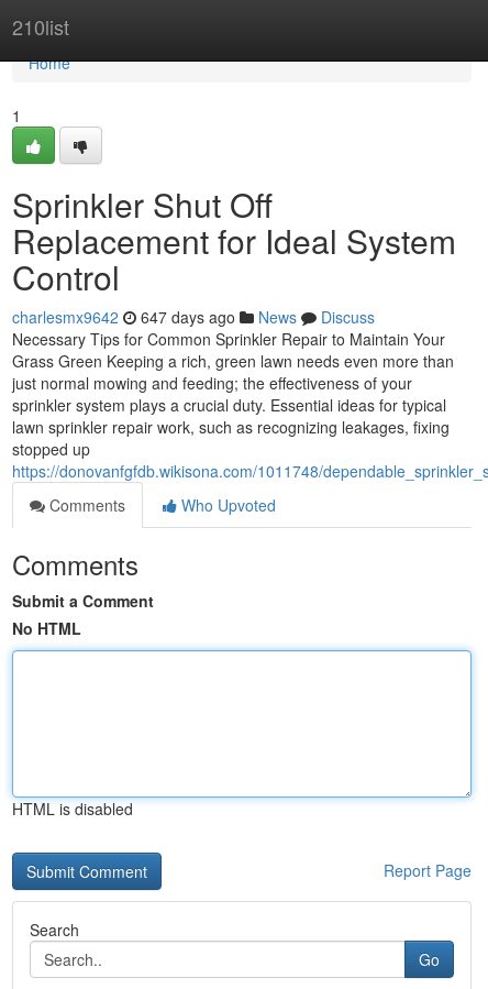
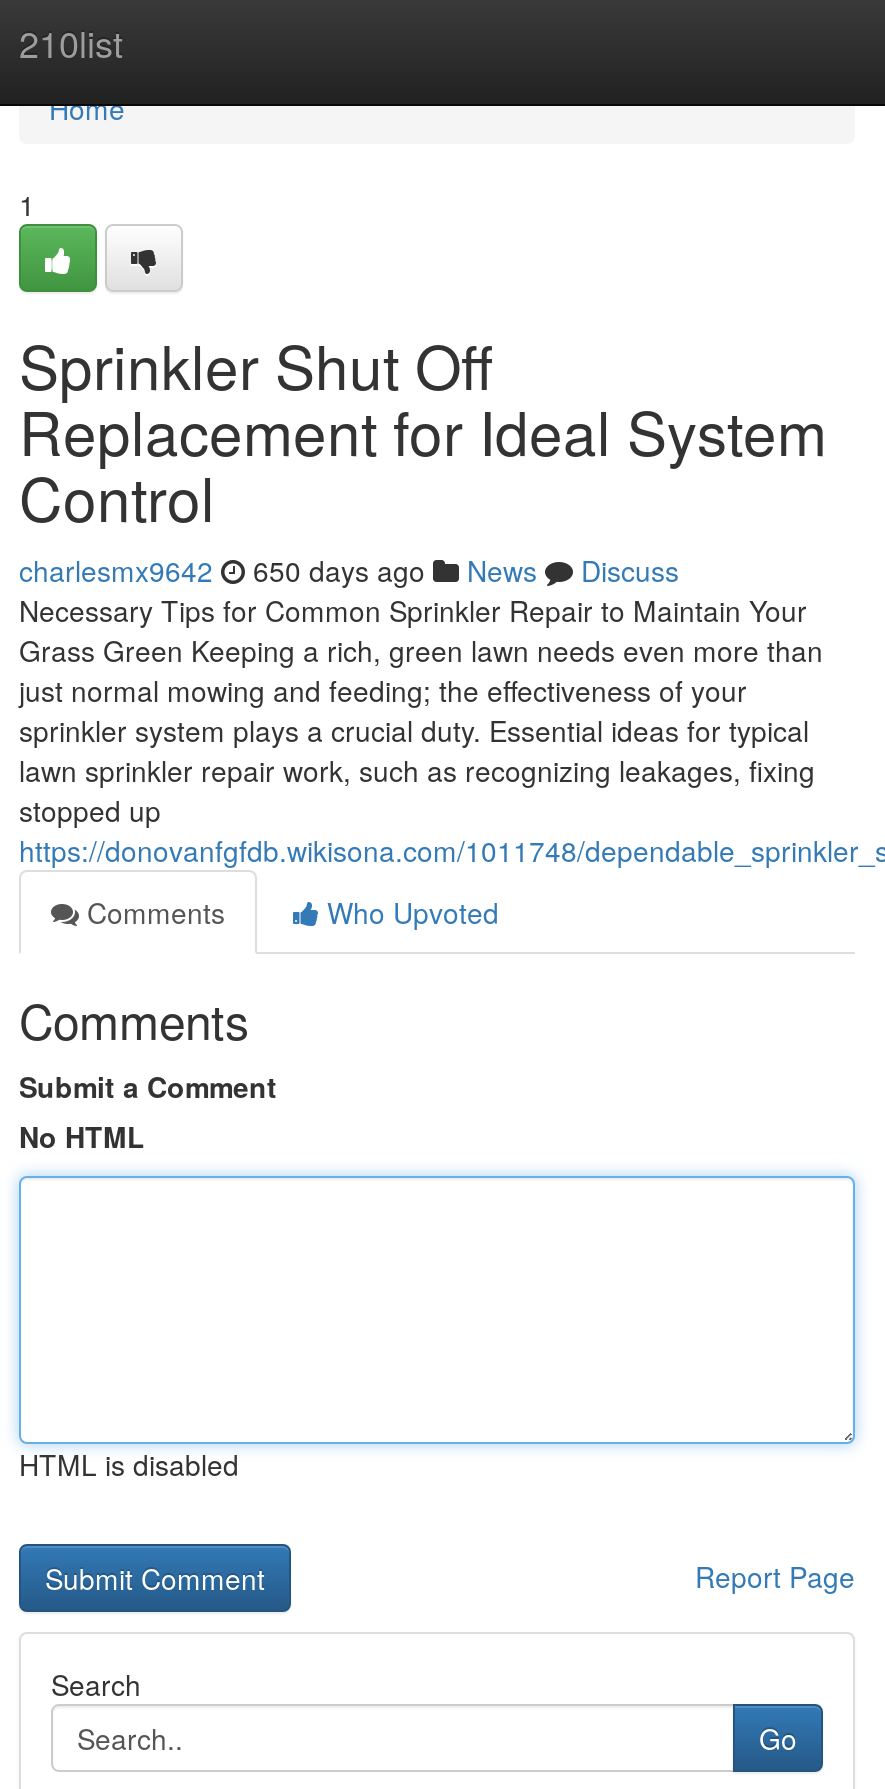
[12,306,375,328] charlesmx9642 647 days ago News Discuss -> [19,550,679,590] charlesmx9642 650 days ago News Discuss

